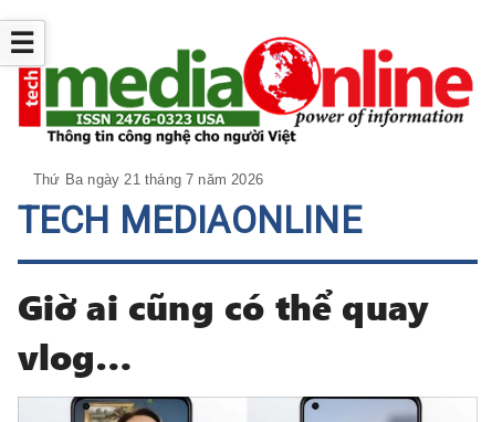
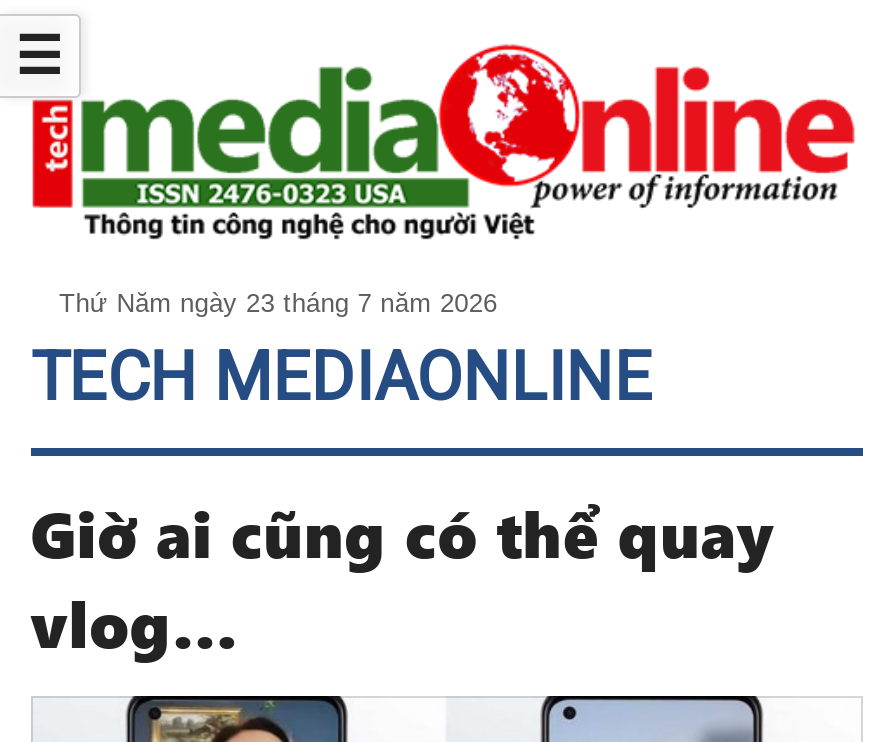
[33,171,263,188] Thứ Ba ngày 21 tháng 7 năm 2026 -> [59,288,497,318] Thứ Năm ngày 23 tháng 7 năm 2026

